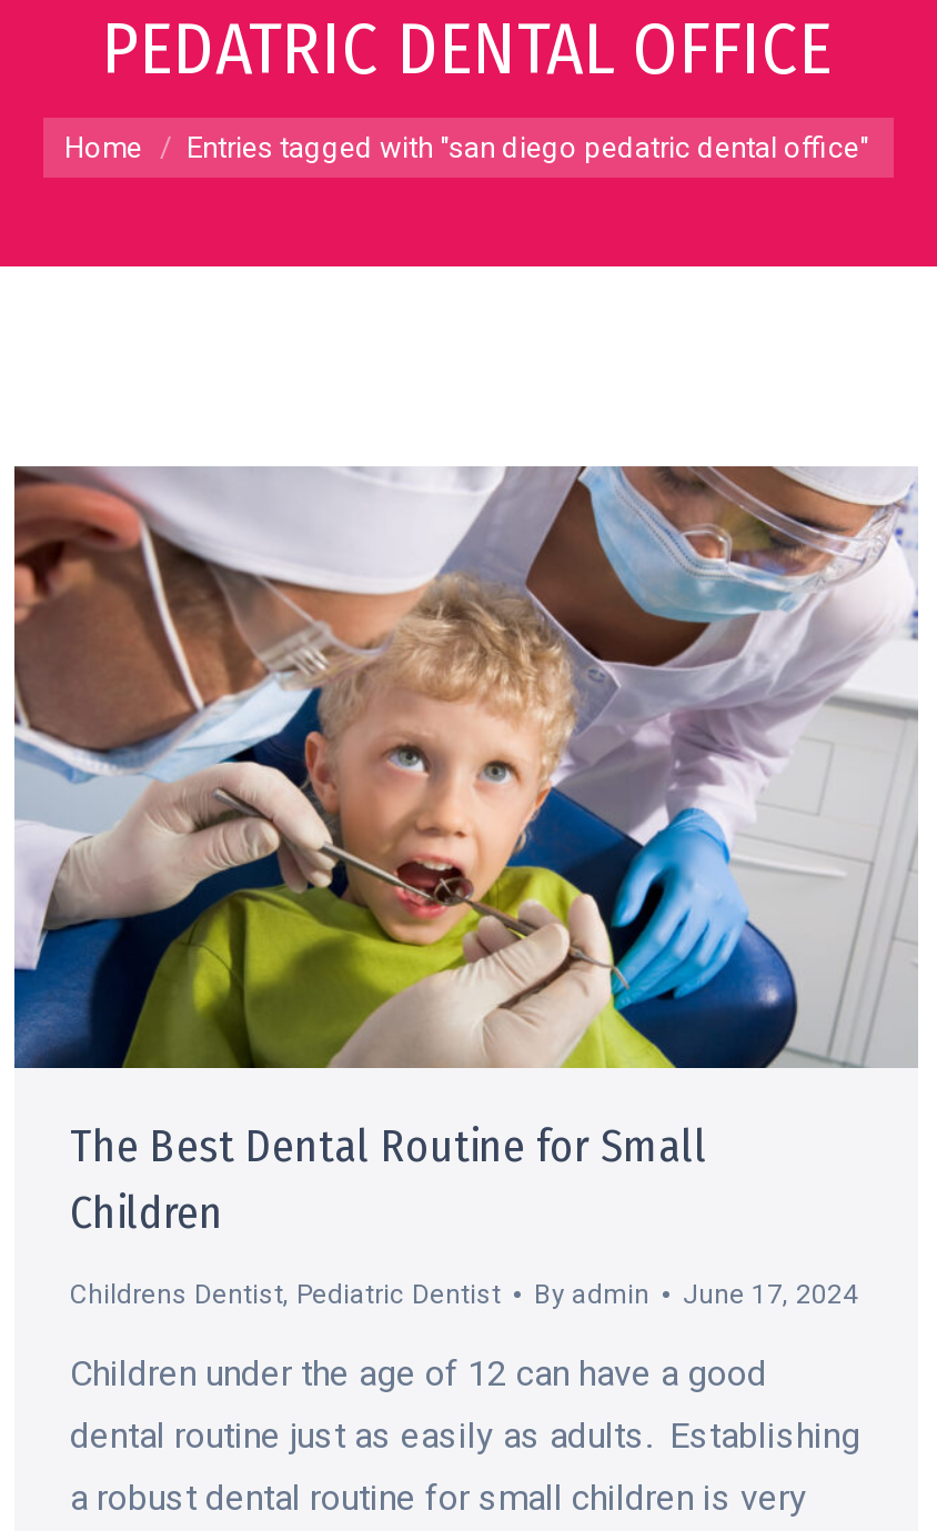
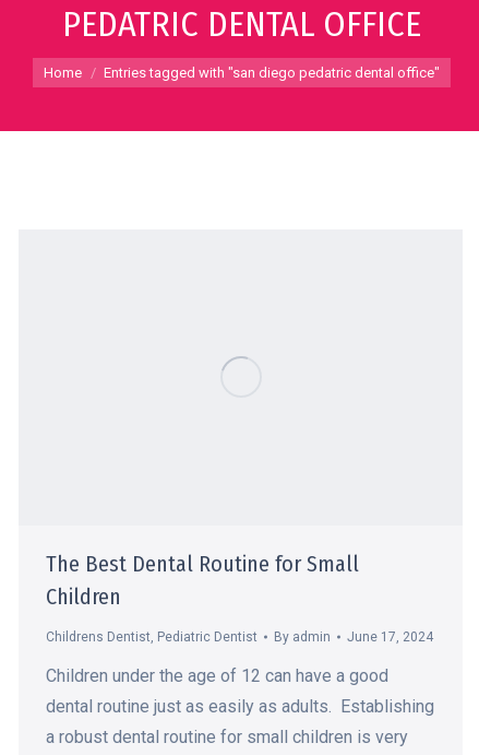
[12,464,920,1070] [image] -> none

